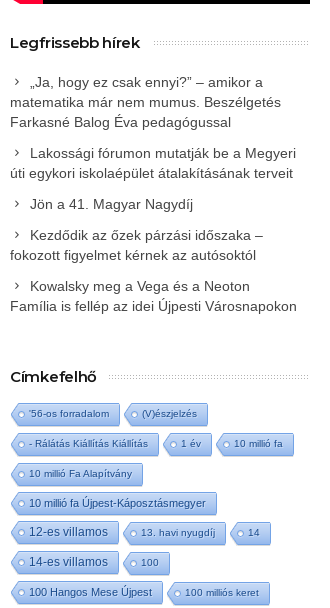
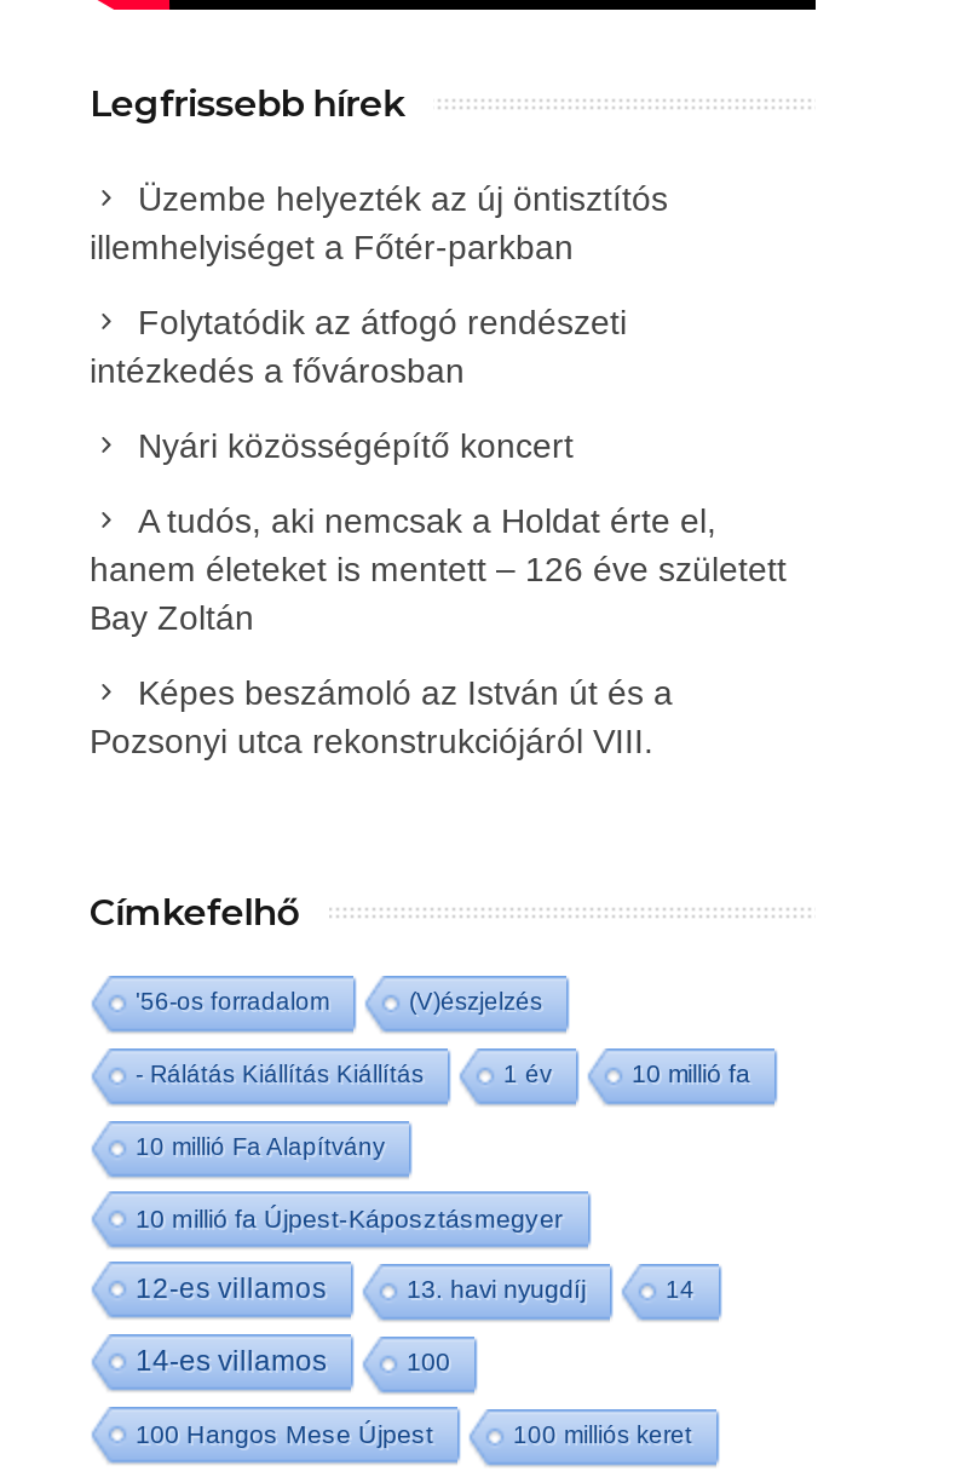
[10,74,281,130] „Ja, hogy ez csak ennyi?” – amikor a | matematika már nem mumus. Beszélgetés | Farkasné Balog Éva pedagógussal -> [90,179,668,266] Üzembe helyezték az új öntisztítós | illemhelyiséget a Főtér-parkban
[10,145,296,181] Lakossági fórumon mutatják be a Megyeri | úti egykori iskolaépület átalakításának terveit -> [90,302,627,389] Folytatódik az átfogó rendészeti | intézkedés a fővárosban
[30,196,193,212] Jön a 41. Magyar Nagydíj -> [138,426,574,464] Nyári közösségépítő koncert
[10,227,263,263] Kezdődik az őzek párzási időszaka – | fokozott figyelmet kérnek az autósoktól -> [90,501,787,636] A tudós, aki nemcsak a Holdat érte el, | hanem életeket is mentett – 126 éve született | Bay Zoltán
[10,278,297,314] Kowalsky meg a Vega és a Neoton | Família is fellép az idei Újpesti Városnapokon -> [90,673,673,760] Képes beszámoló az István út és a | Pozsonyi utca rekonstrukciójáról VIII.

